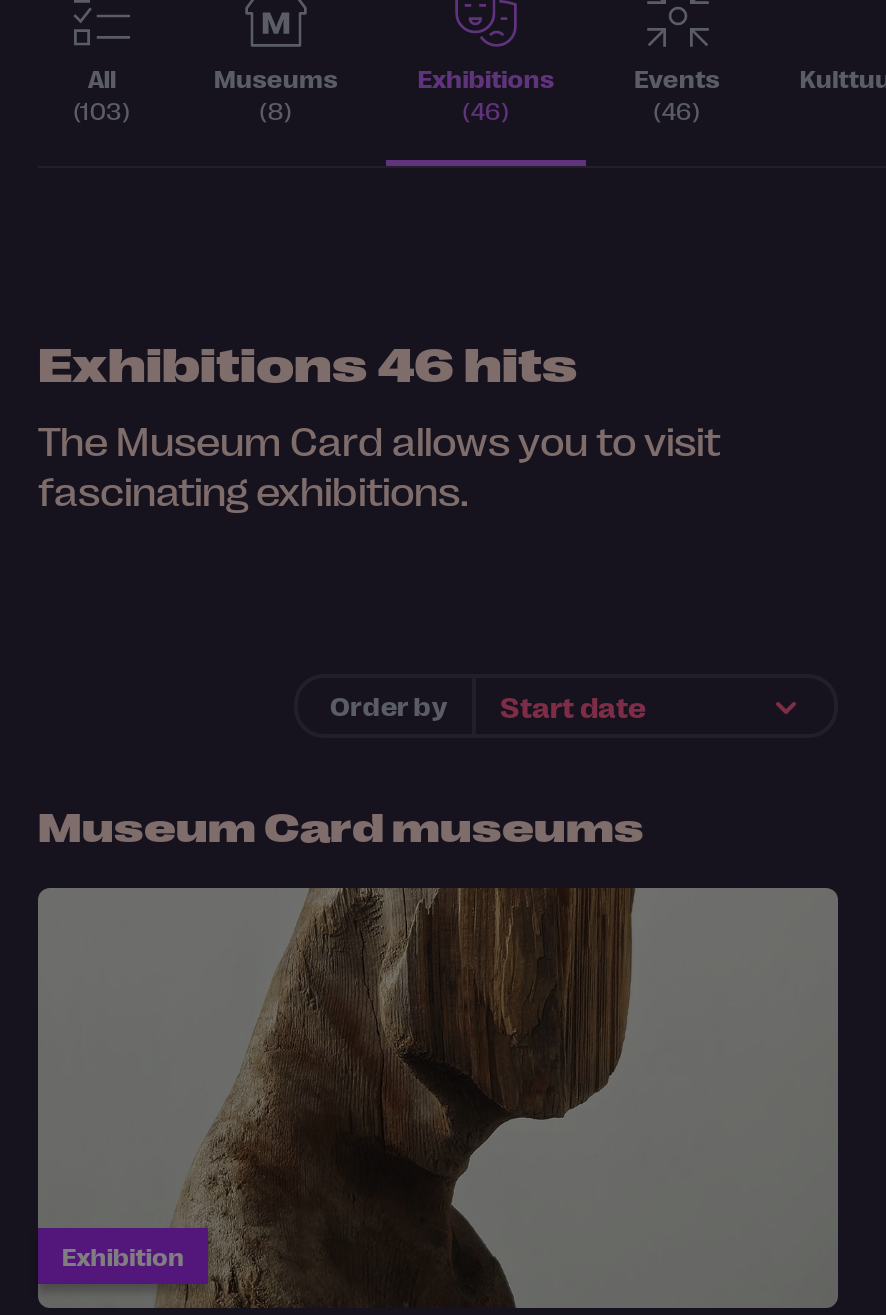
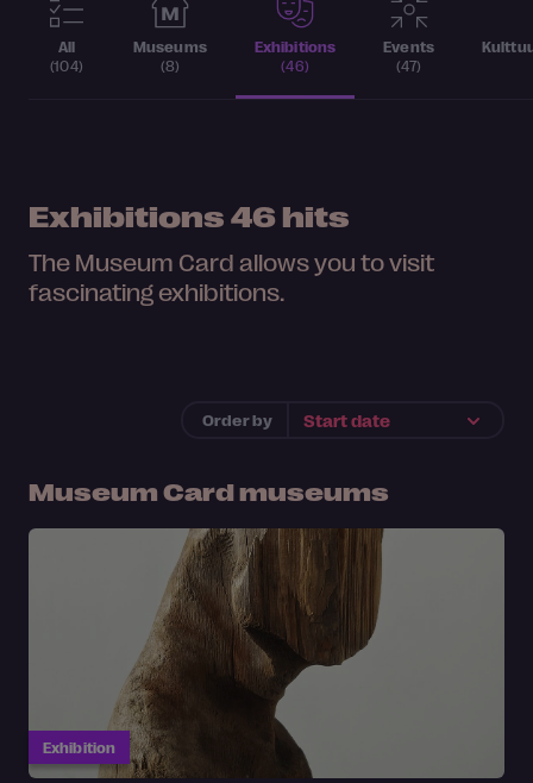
[73,96,131,124] (103) -> [50,57,83,74] (104)
[654,96,701,124] (46) -> [396,57,422,74] (47)

